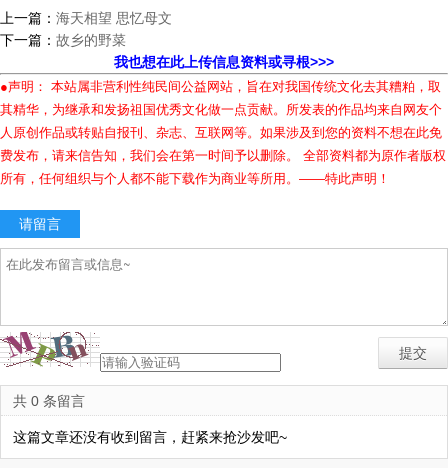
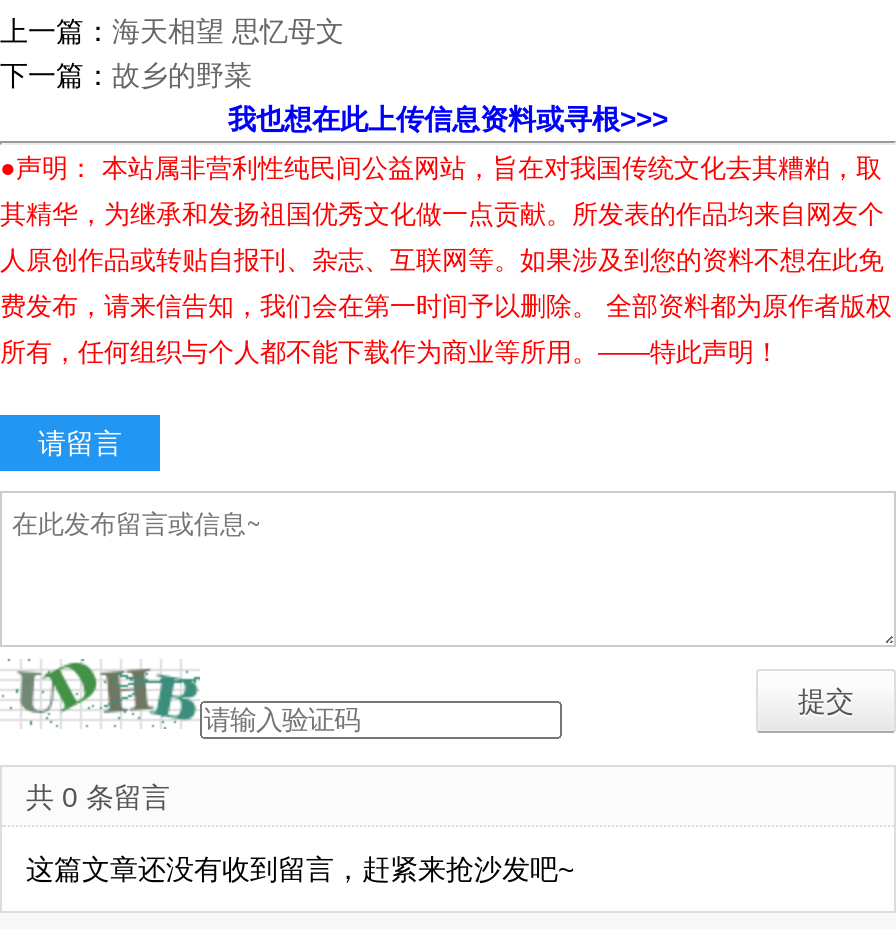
[3,331,99,368] [image] -> [6,659,200,729] [image]

